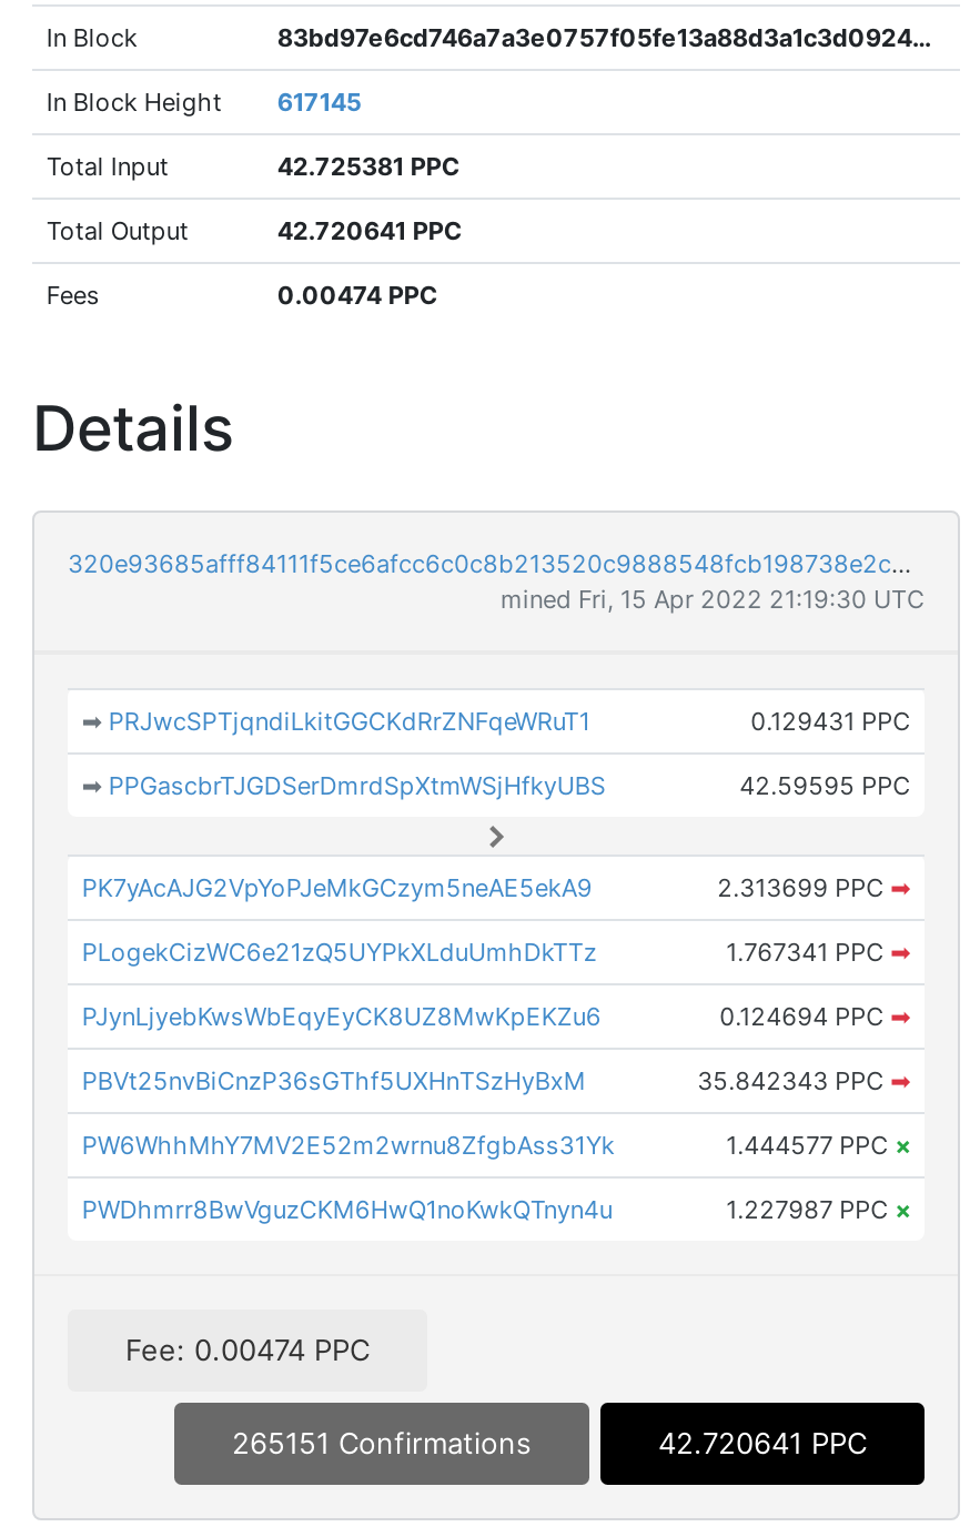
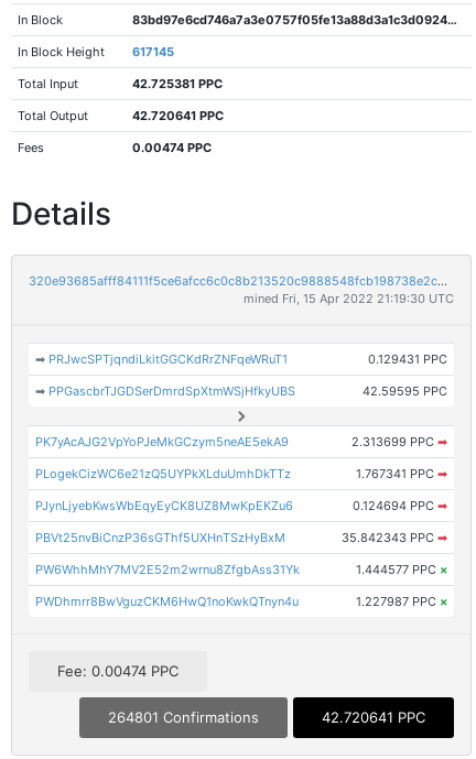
[232,1426,532,1461] 265151 Confirmations -> [108,709,259,726] 264801 Confirmations

